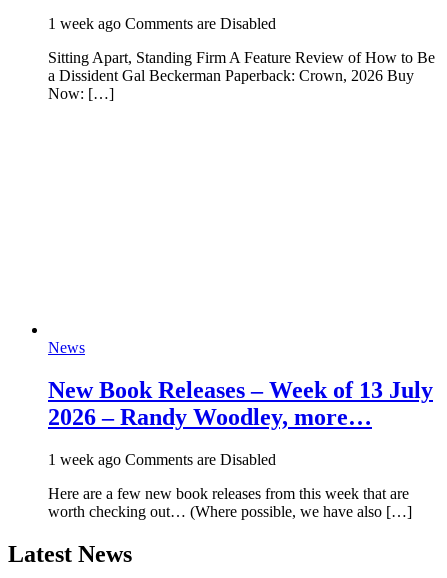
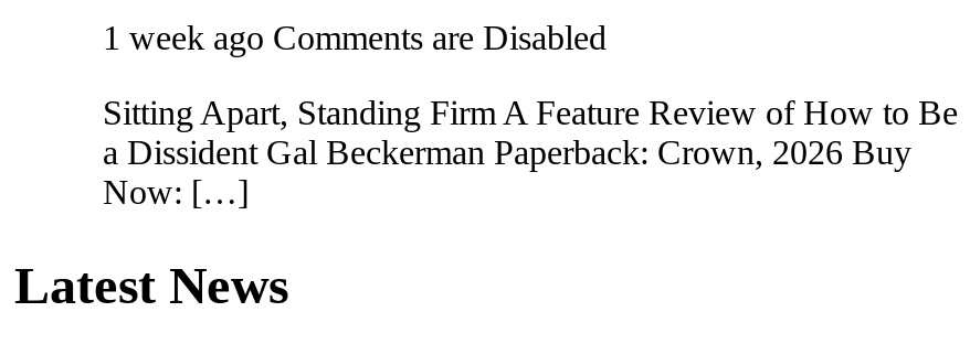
[48,339,433,520] News | New Book Releases – Week of 13 July | 2026 – Randy Woodley, more… | 1 week ago Comments are Disabled | Here are a few new book releases from this week that are | worth checking out… (Where possible, we have also […] -> none

